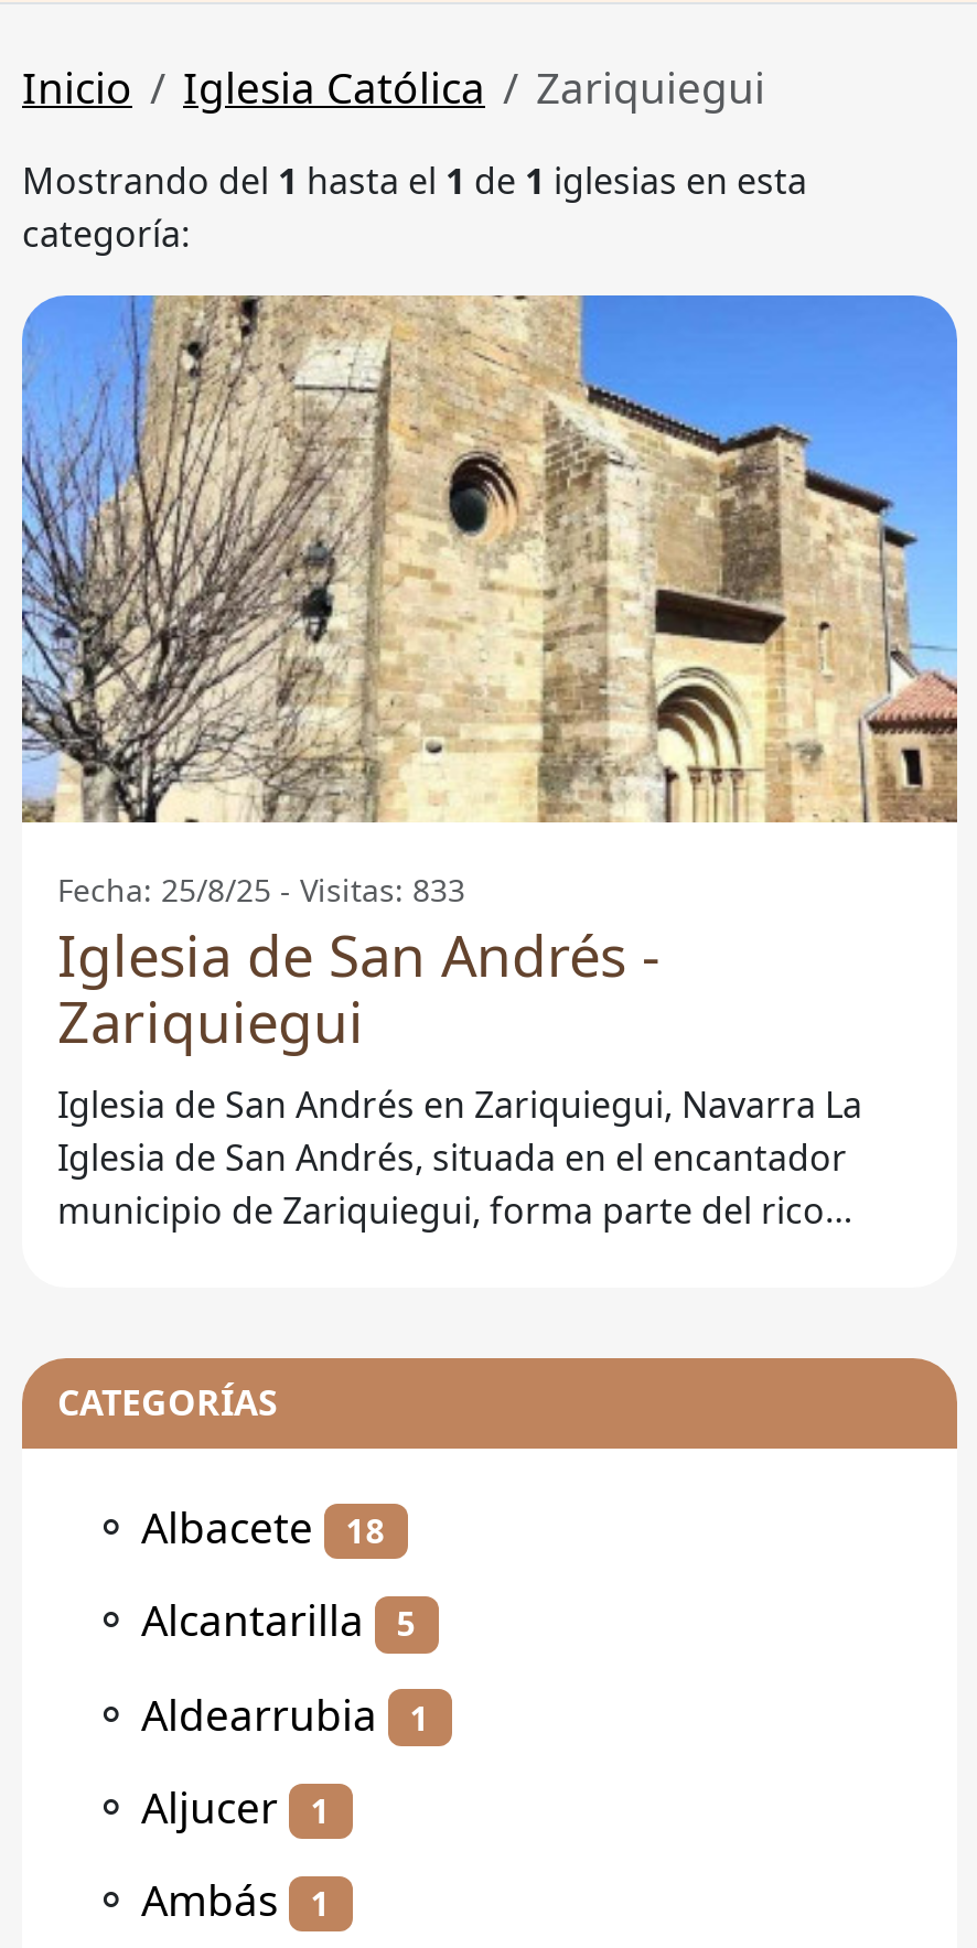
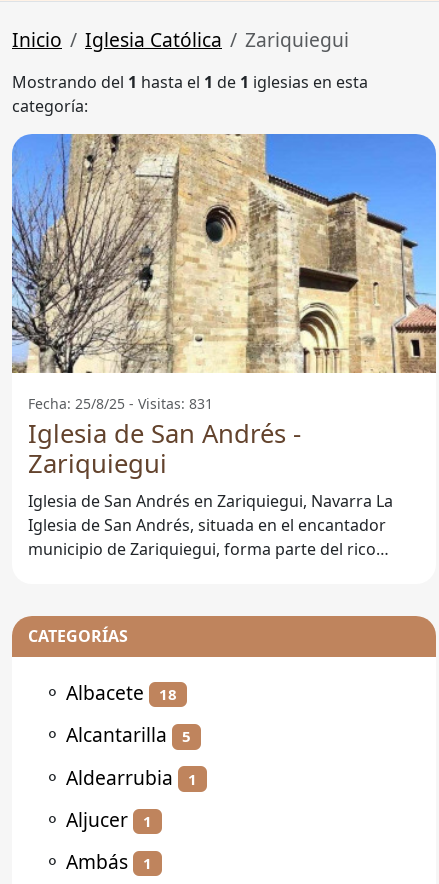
[57,868,465,910] Fecha: 25/8/25 - Visitas: 833 -> [28,393,213,412] Fecha: 25/8/25 - Visitas: 831

